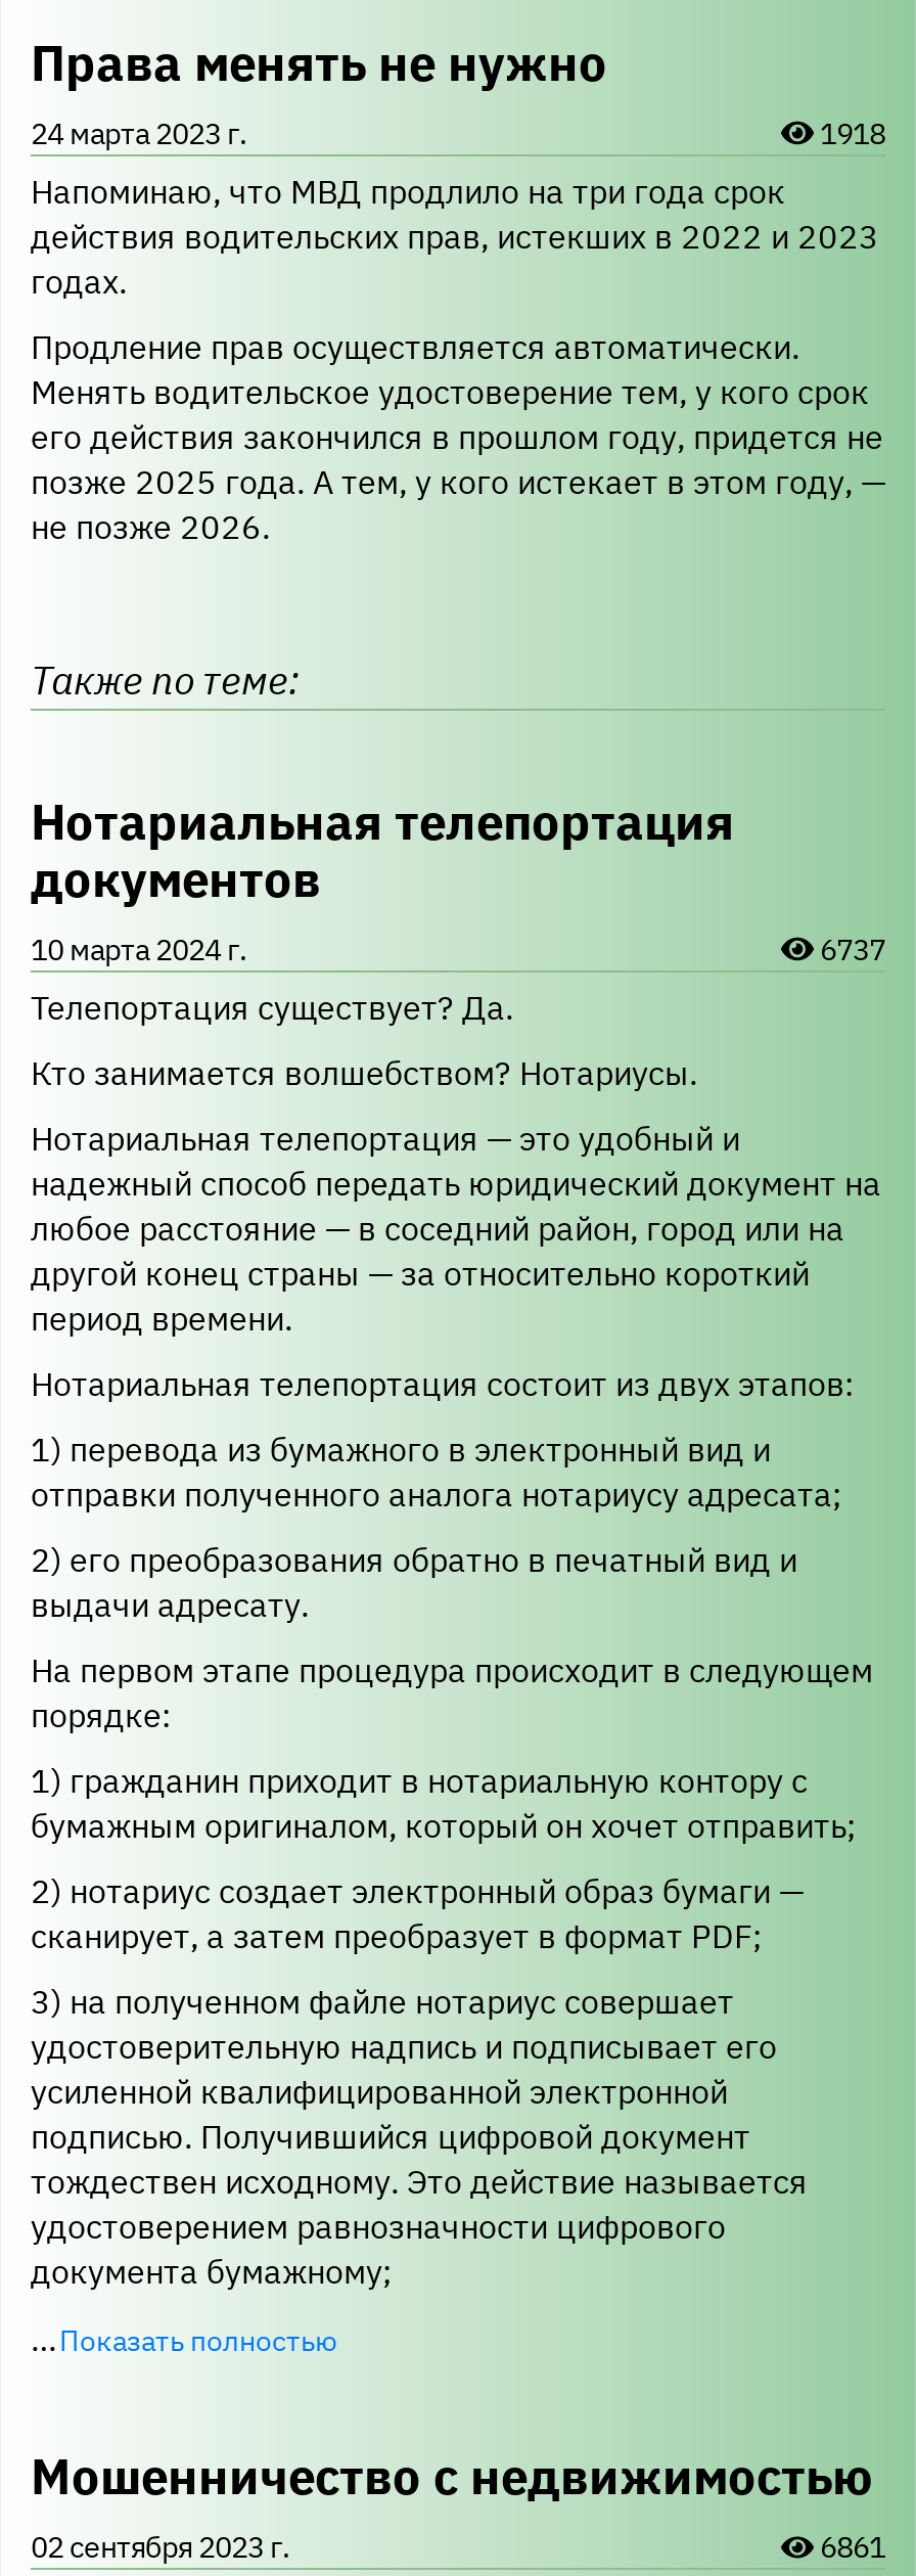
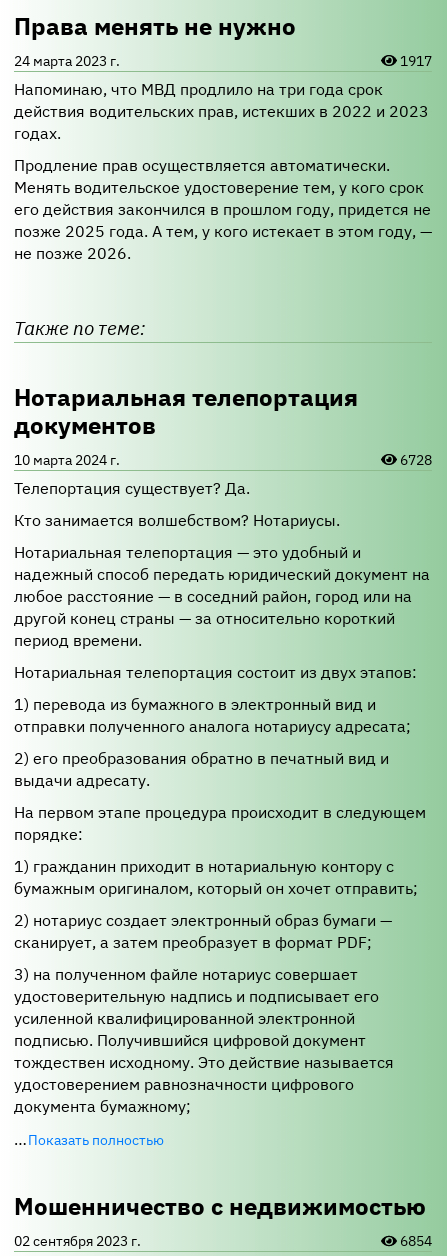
[814,113,885,152] 1918 -> [397,51,432,70] 1917
[814,929,885,968] 6737 -> [397,450,432,469] 6728
[814,2527,885,2566] 6861 -> [397,1231,432,1250] 6854

